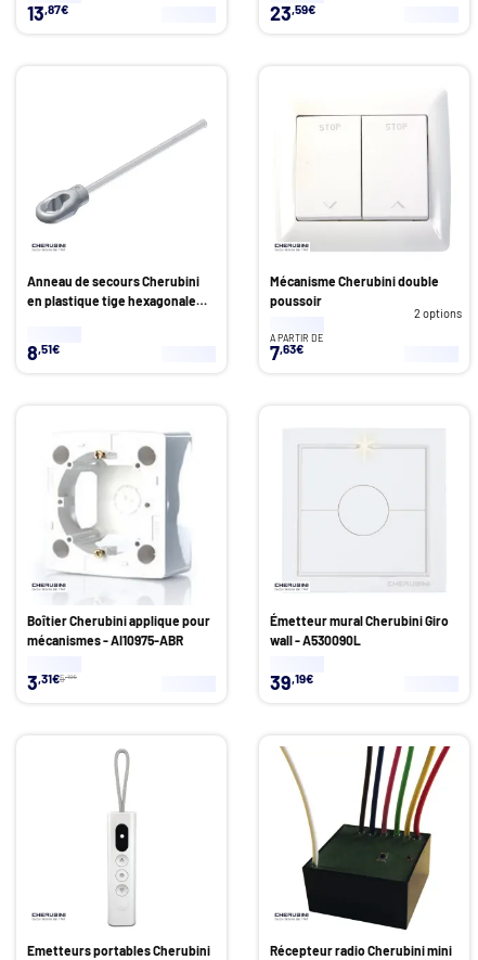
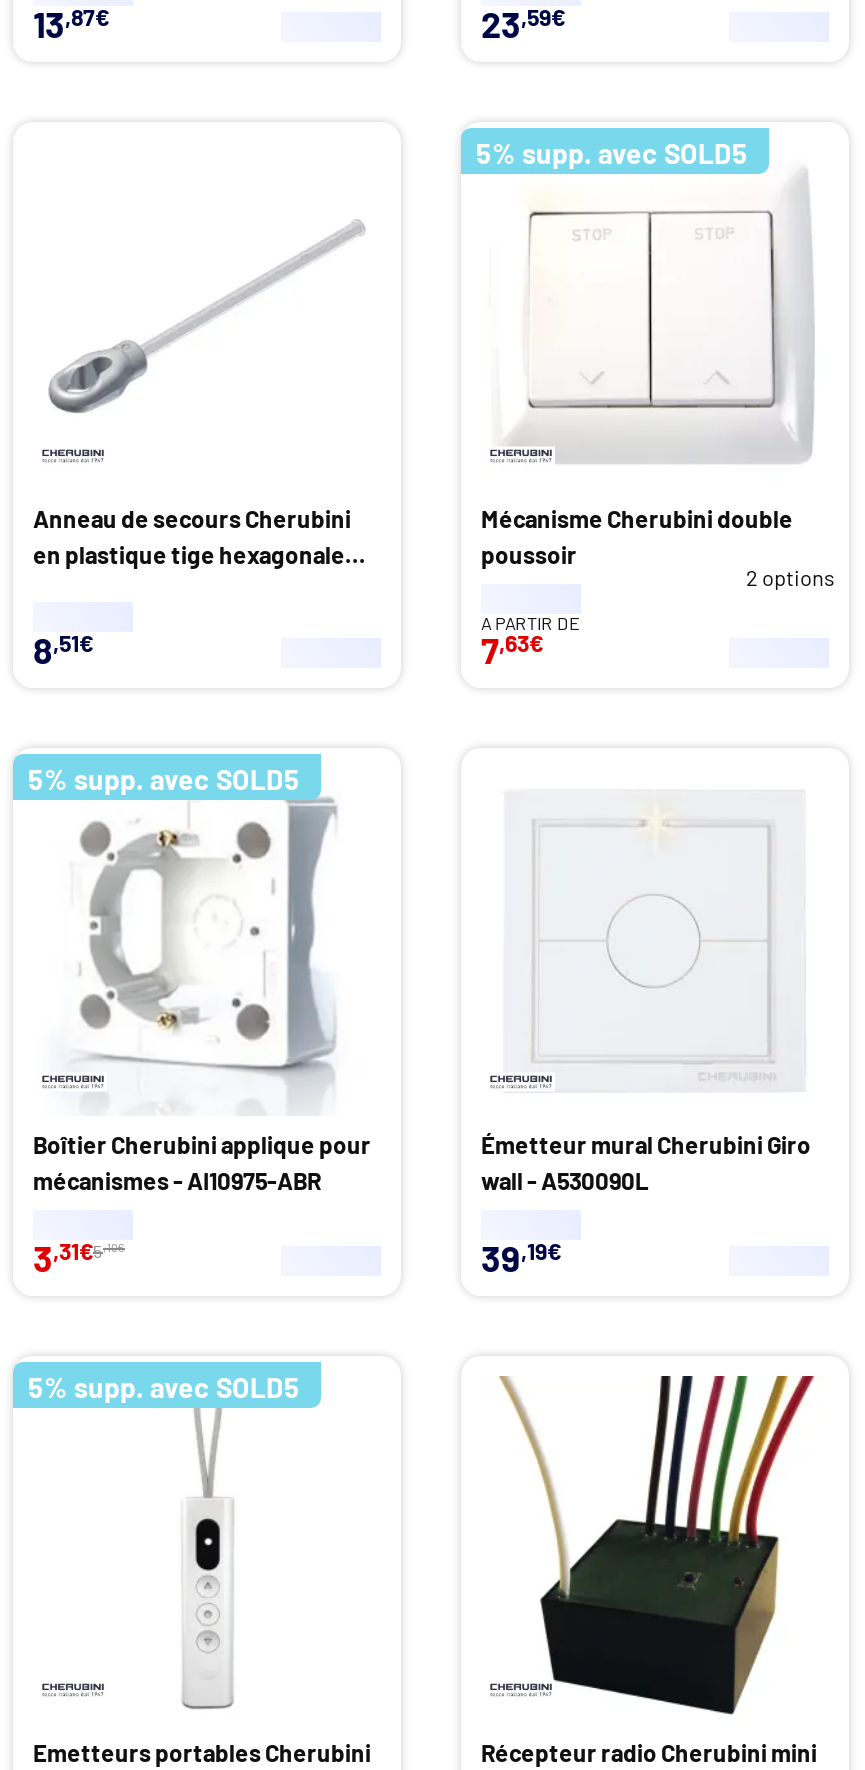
none -> [476,135,748,169] 5% supp. avec SOLD5
none -> [28,761,300,795] 5% supp. avec SOLD5
none -> [28,1369,300,1403] 5% supp. avec SOLD5

